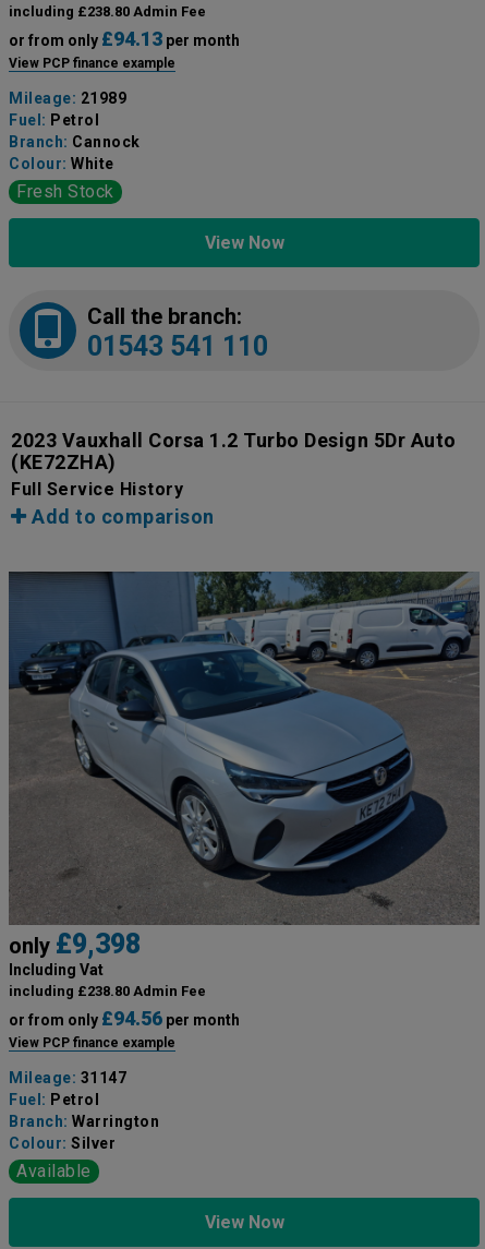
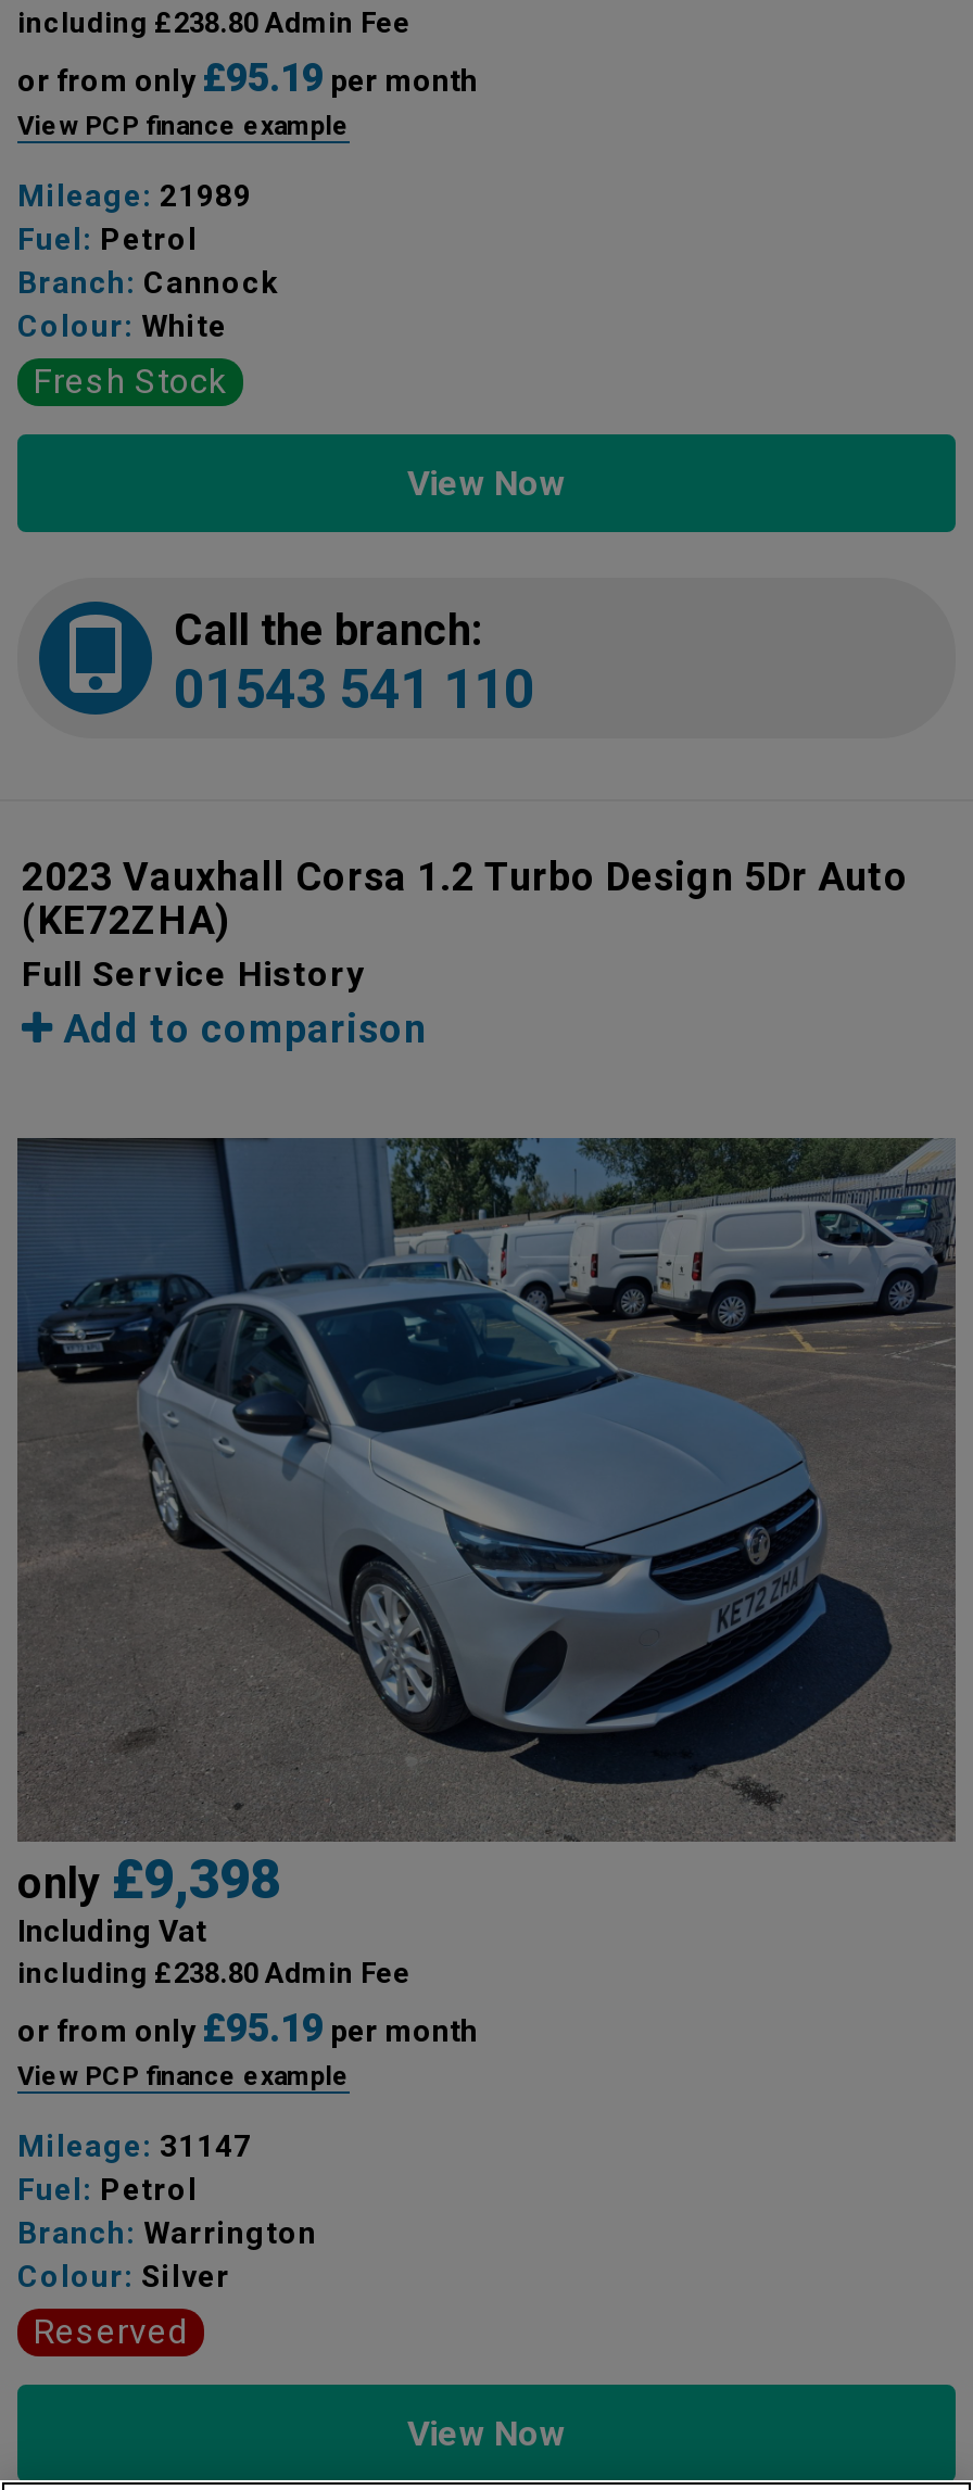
[9,27,240,50] or from only £94.13 per month -> [17,54,478,99] or from only £95.19 per month
[9,1007,240,1030] or from only £94.56 per month -> [17,2004,478,2050] or from only £95.19 per month
[16,1160,91,1181] Available -> [33,2310,189,2352] Reserved

